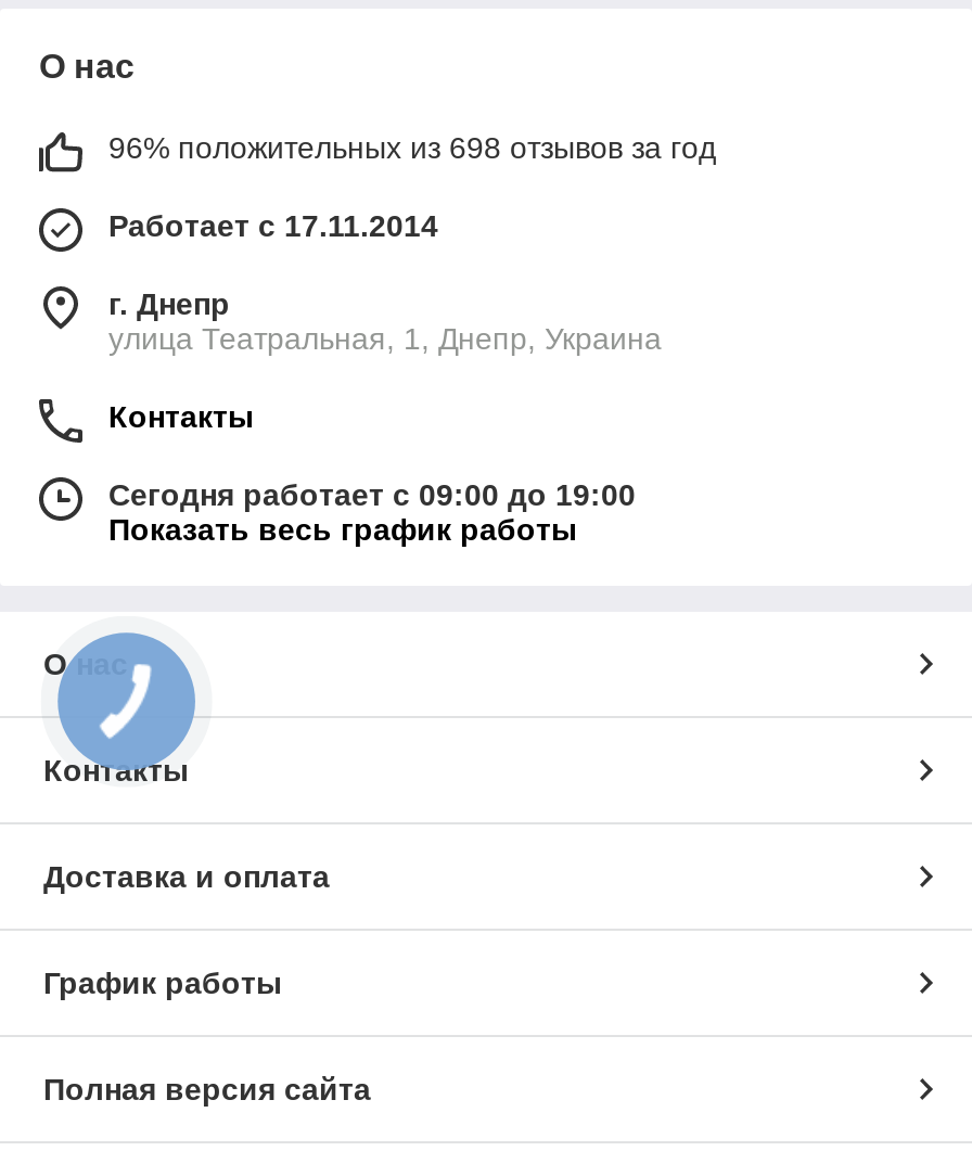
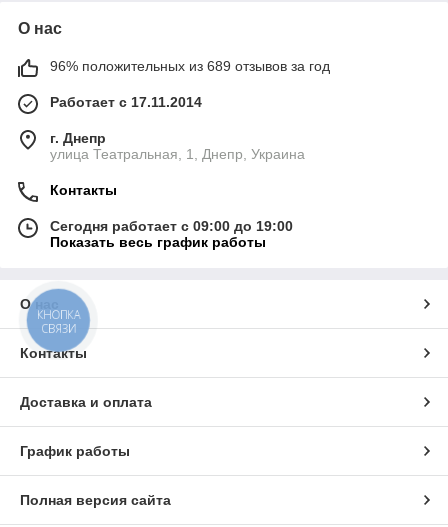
[108,130,716,164] 96% положительных из 698 отзывов за год -> [50,58,330,74] 96% положительных из 689 отзывов за год
none -> [37,307,80,335] КНОПКА | СВЯЗИ

